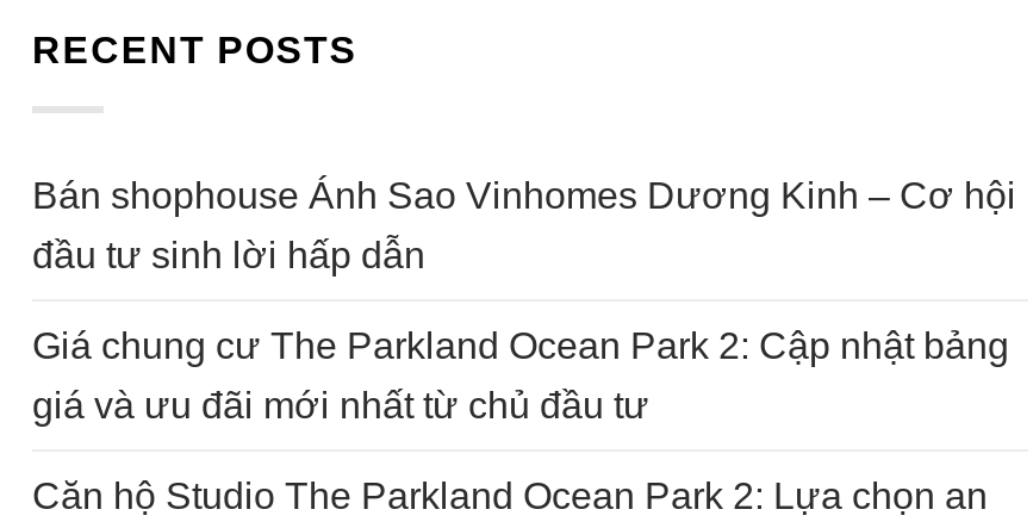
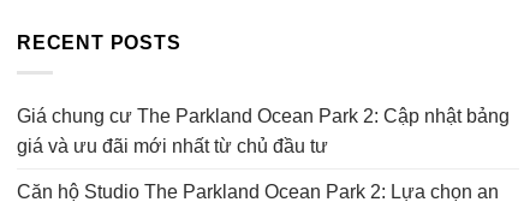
[32,175,1016,275] Bán shophouse Ánh Sao Vinhomes Dương Kinh – Cơ hội | đầu tư sinh lời hấp dẫn -> none

